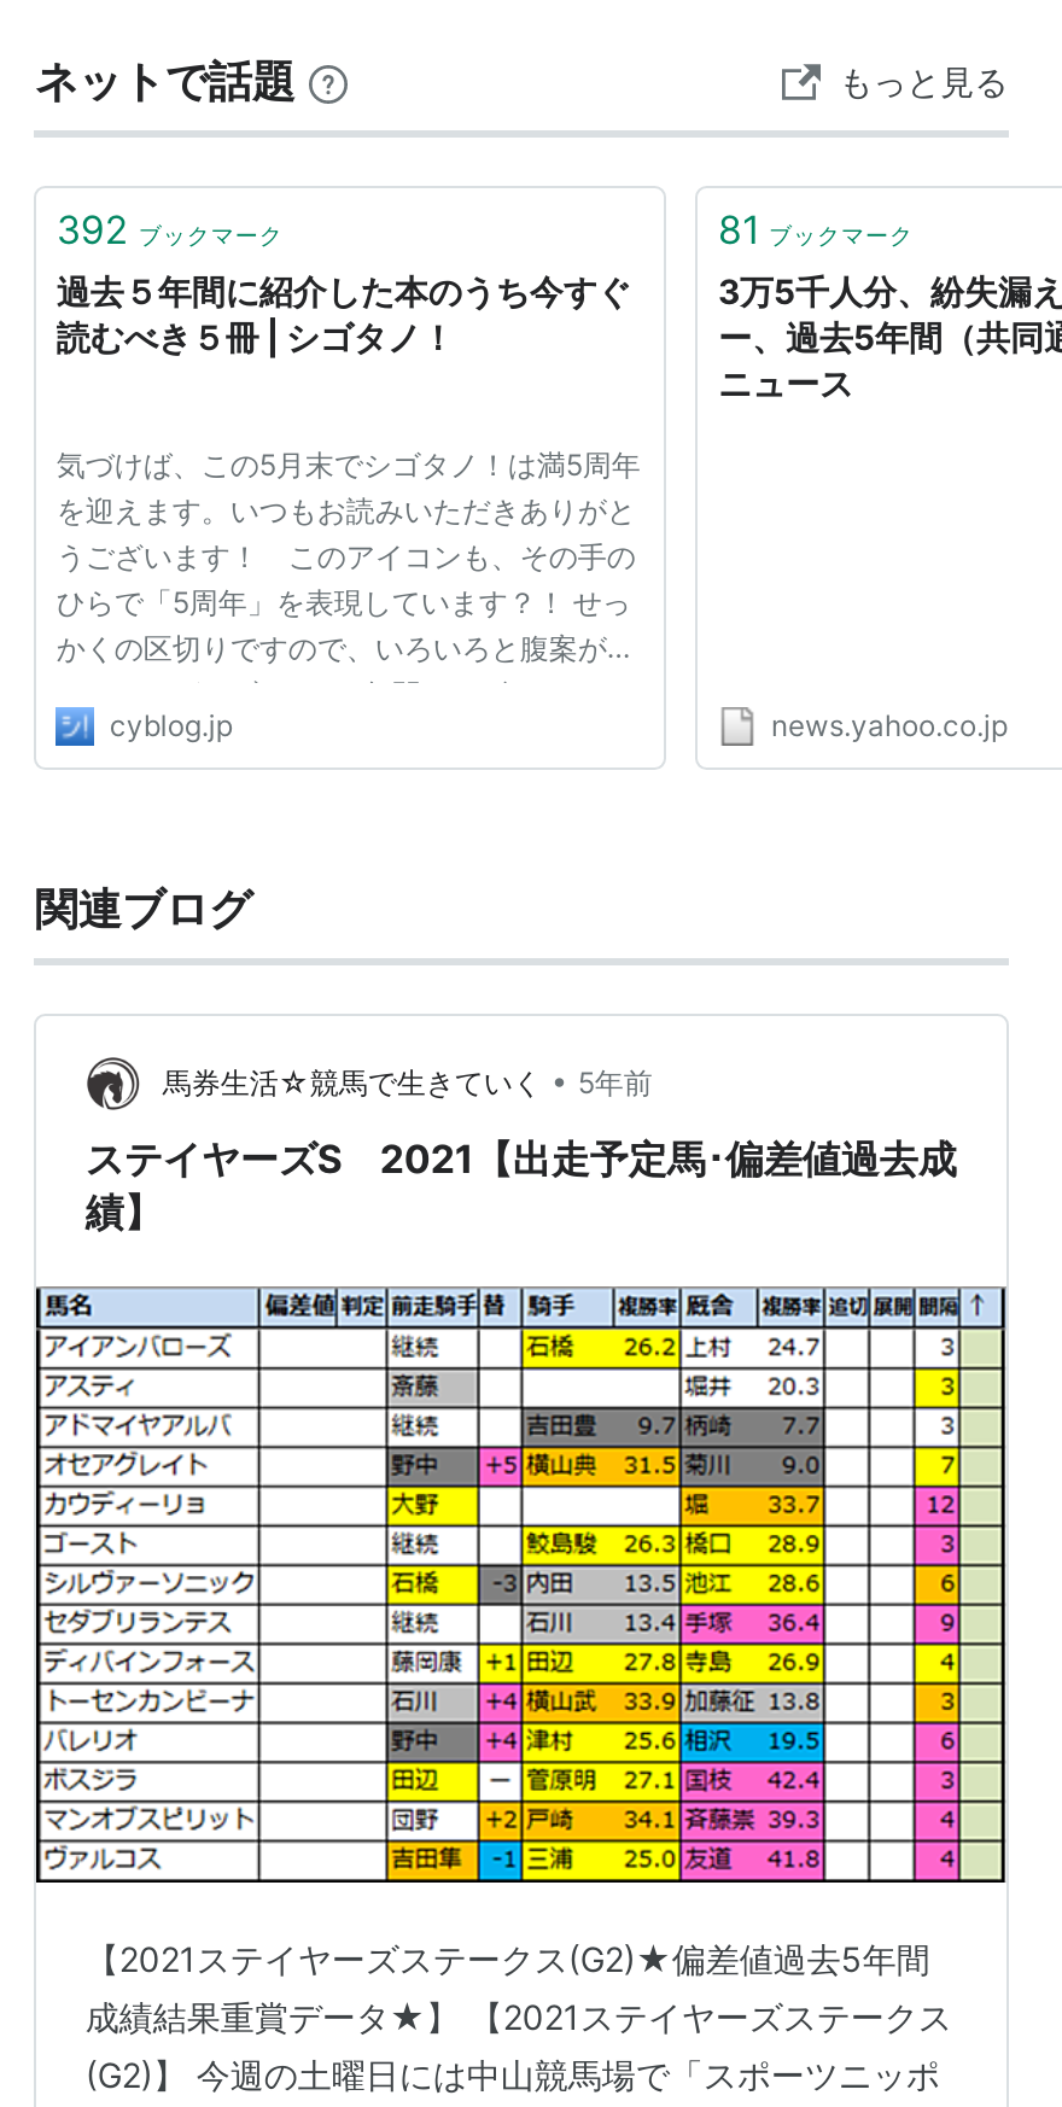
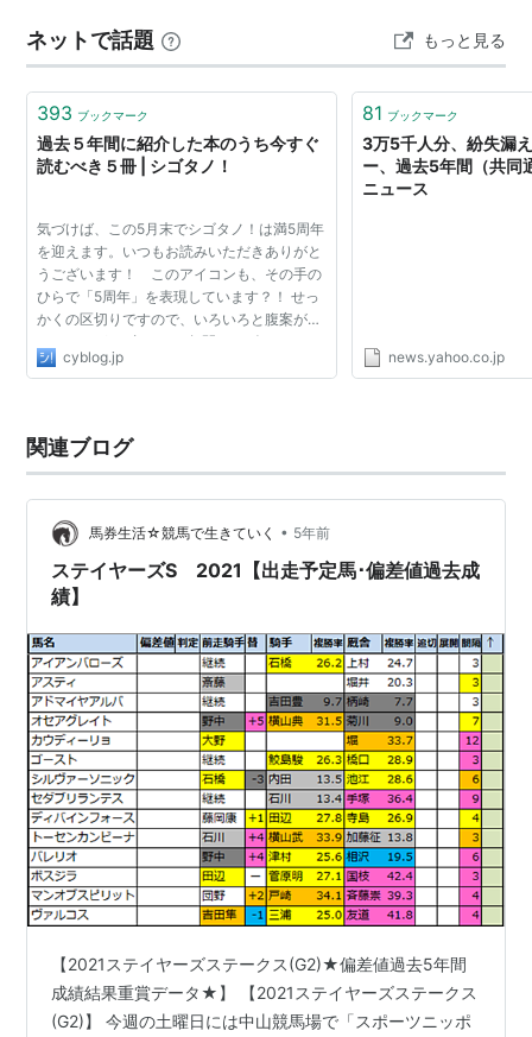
[56,204,283,252] 392 ブックマーク -> [37,100,149,124] 393 ブックマーク

